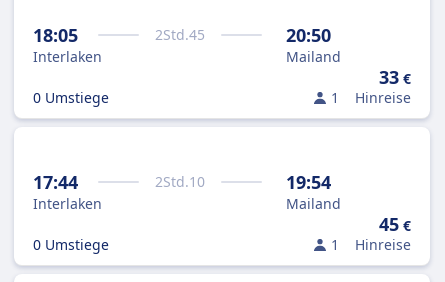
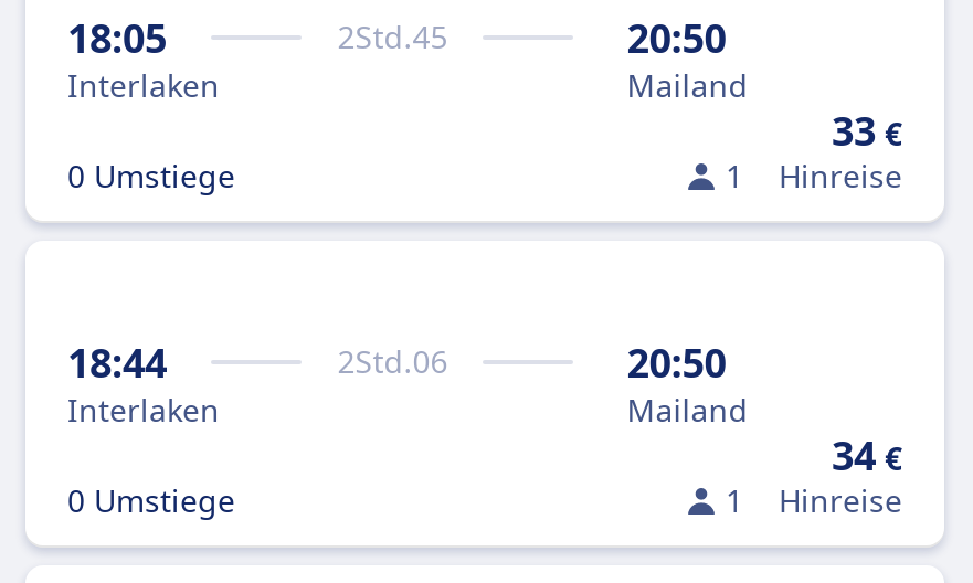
[33,170,78,194] 17:44 -> [67,336,167,389] 18:44
[155,172,205,191] 2Std.10 -> [337,340,448,382] 2Std.06
[286,170,331,194] 19:54 -> [627,336,726,389] 20:50
[379,212,411,236] 45 € -> [832,428,902,481] 34 €

